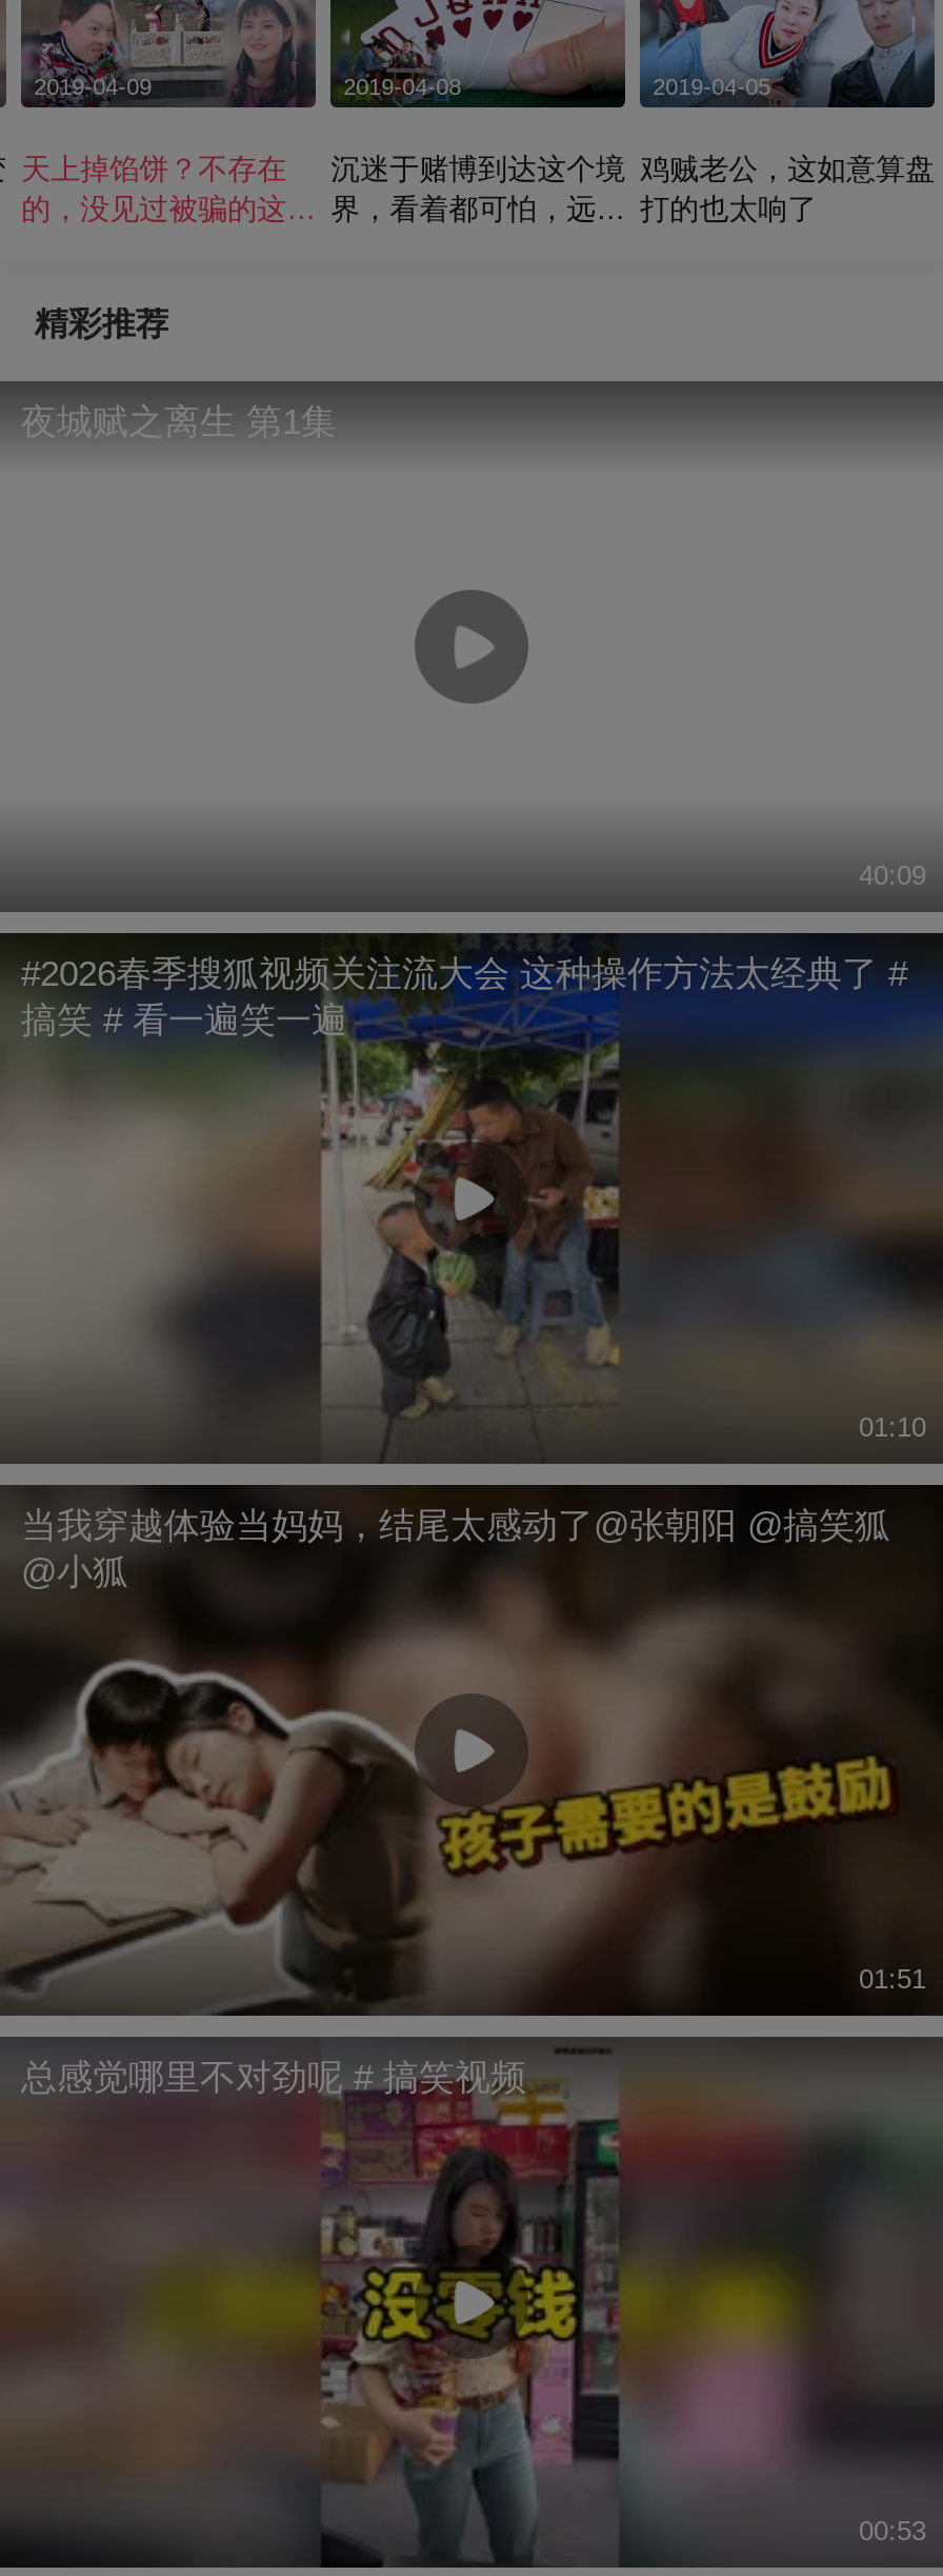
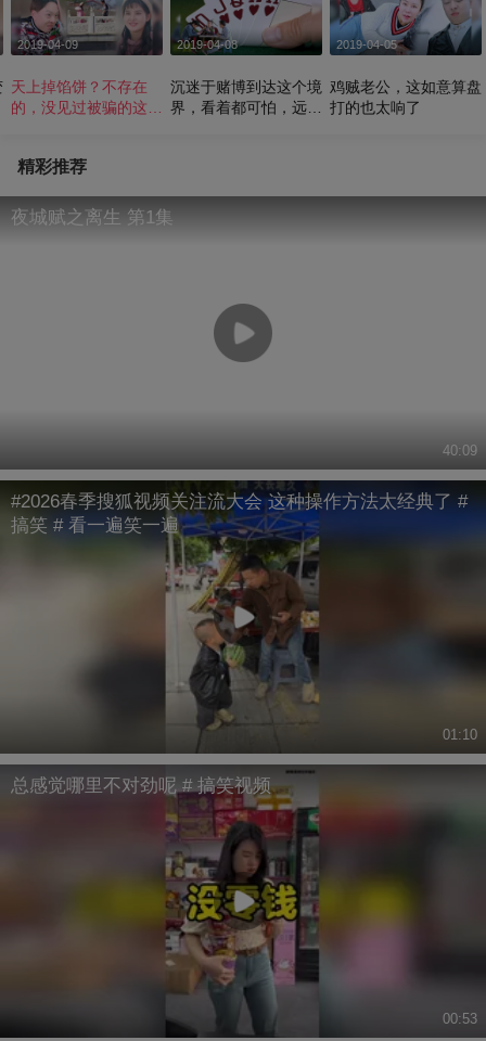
[6,1487,937,2016] [image] | 当我穿越体验当妈妈，结尾太感动了@张朝阳 @搞笑狐 | @小狐 -> none
[859,1962,926,1994] 01:51 -> none

